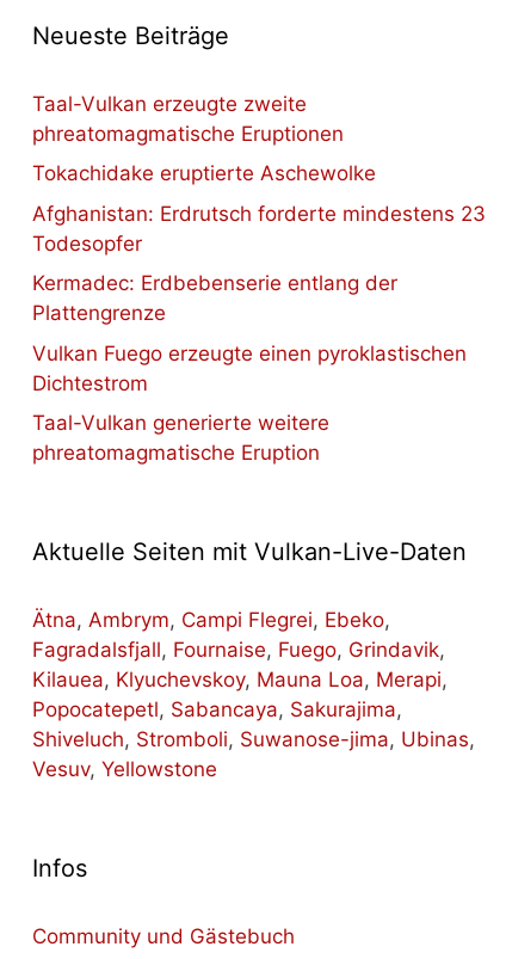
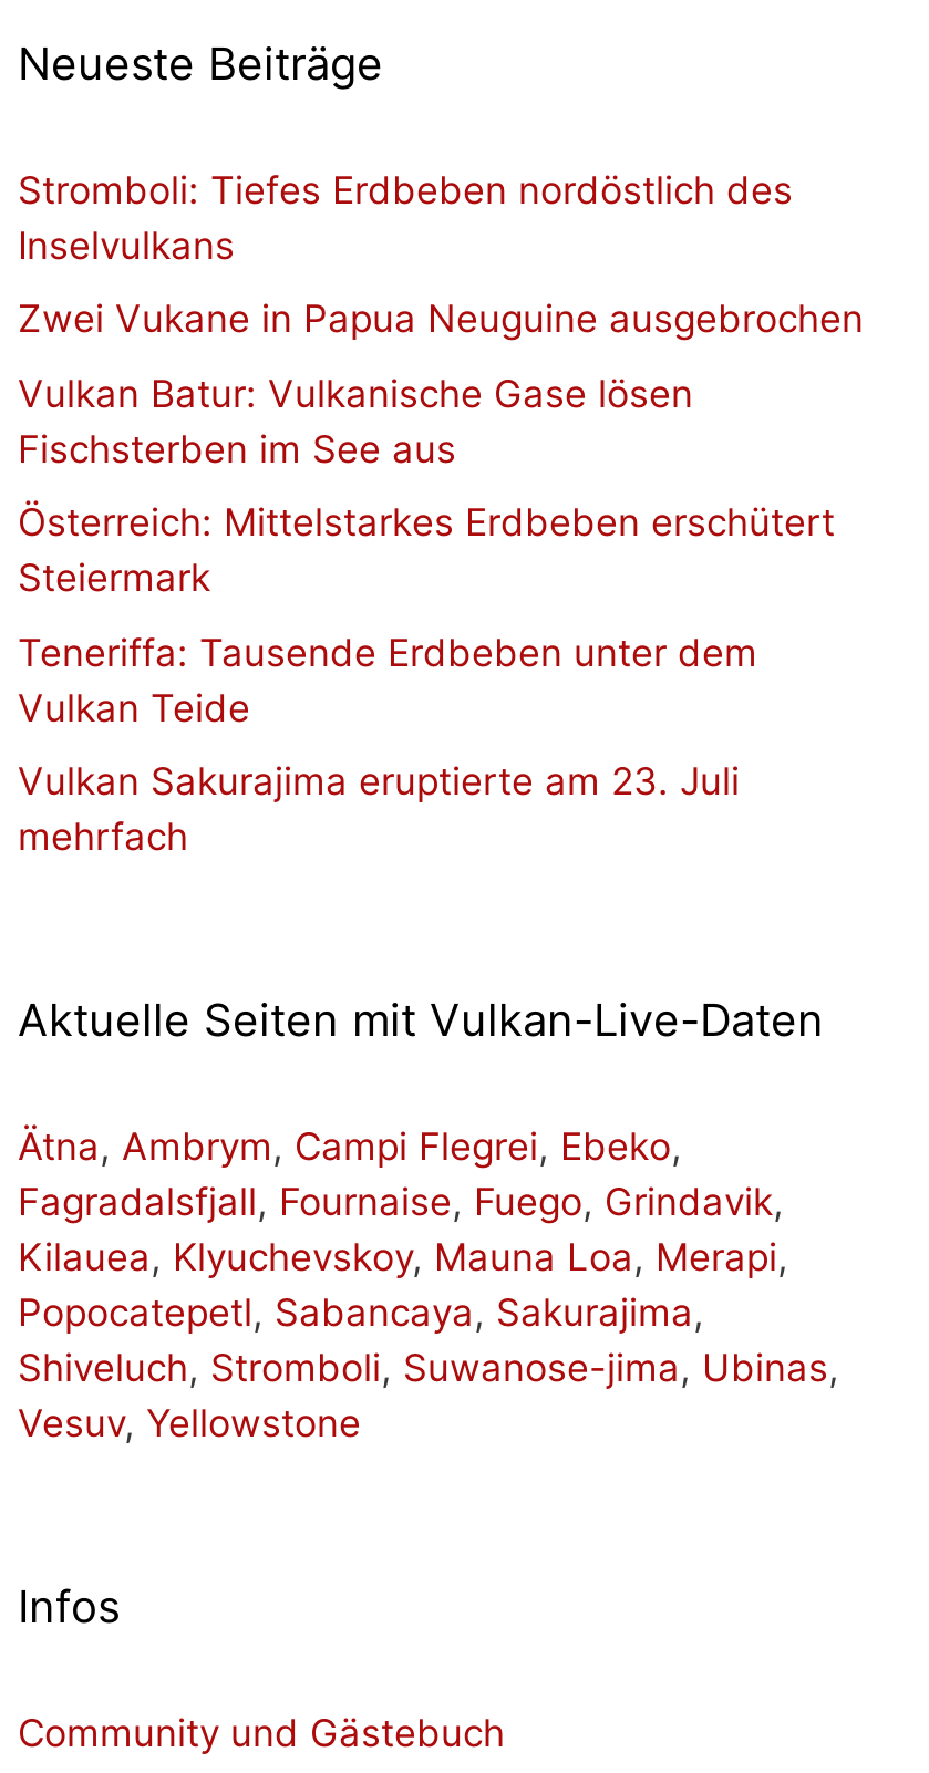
[32,91,344,145] Taal-Vulkan erzeugte zweite | phreatomagmatische Eruptionen -> [18,167,793,267] Stromboli: Tiefes Erdbeben nordöstlich des | Inselvulkans
[32,161,376,185] Tokachidake eruptierte Aschewolke -> [18,297,864,341] Zwei Vukane in Papua Neuguine ausgebrochen
[32,201,486,255] Afghanistan: Erdrutsch forderte mindestens 23 | Todesopfer -> [18,371,693,470] Vulkan Batur: Vulkanische Gase lösen | Fischsterben im See aus
[32,271,397,325] Kermadec: Erdbebenserie entlang der | Plattengrenze -> [18,500,835,600] Österreich: Mittelstarkes Erdbeben erschütert | Steiermark
[32,341,467,395] Vulkan Fuego erzeugte einen pyroklastischen | Dichtestrom -> [18,630,757,729] Teneriffa: Tausende Erdbeben unter dem | Vulkan Teide
[32,411,329,465] Taal-Vulkan generierte weitere | phreatomagmatische Eruption -> [18,759,740,859] Vulkan Sakurajima eruptierte am 23. Juli | mehrfach

